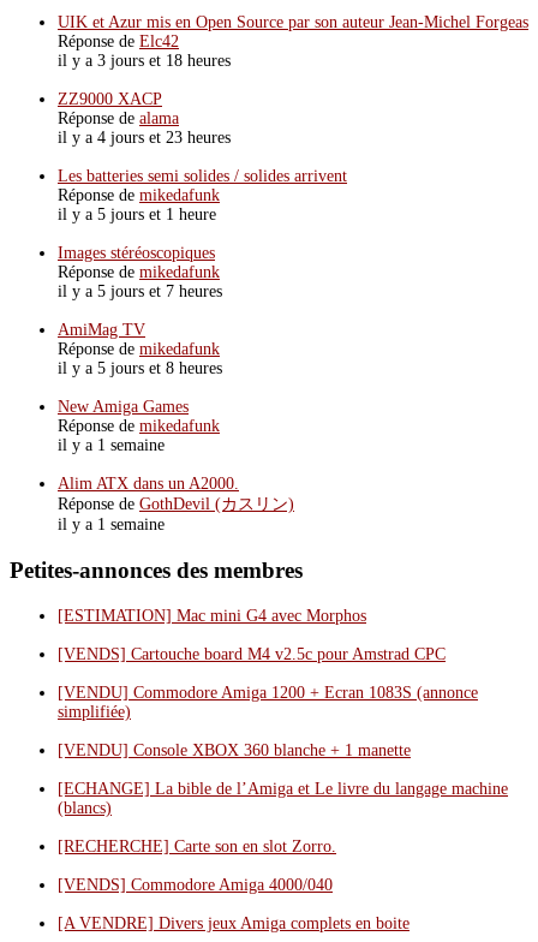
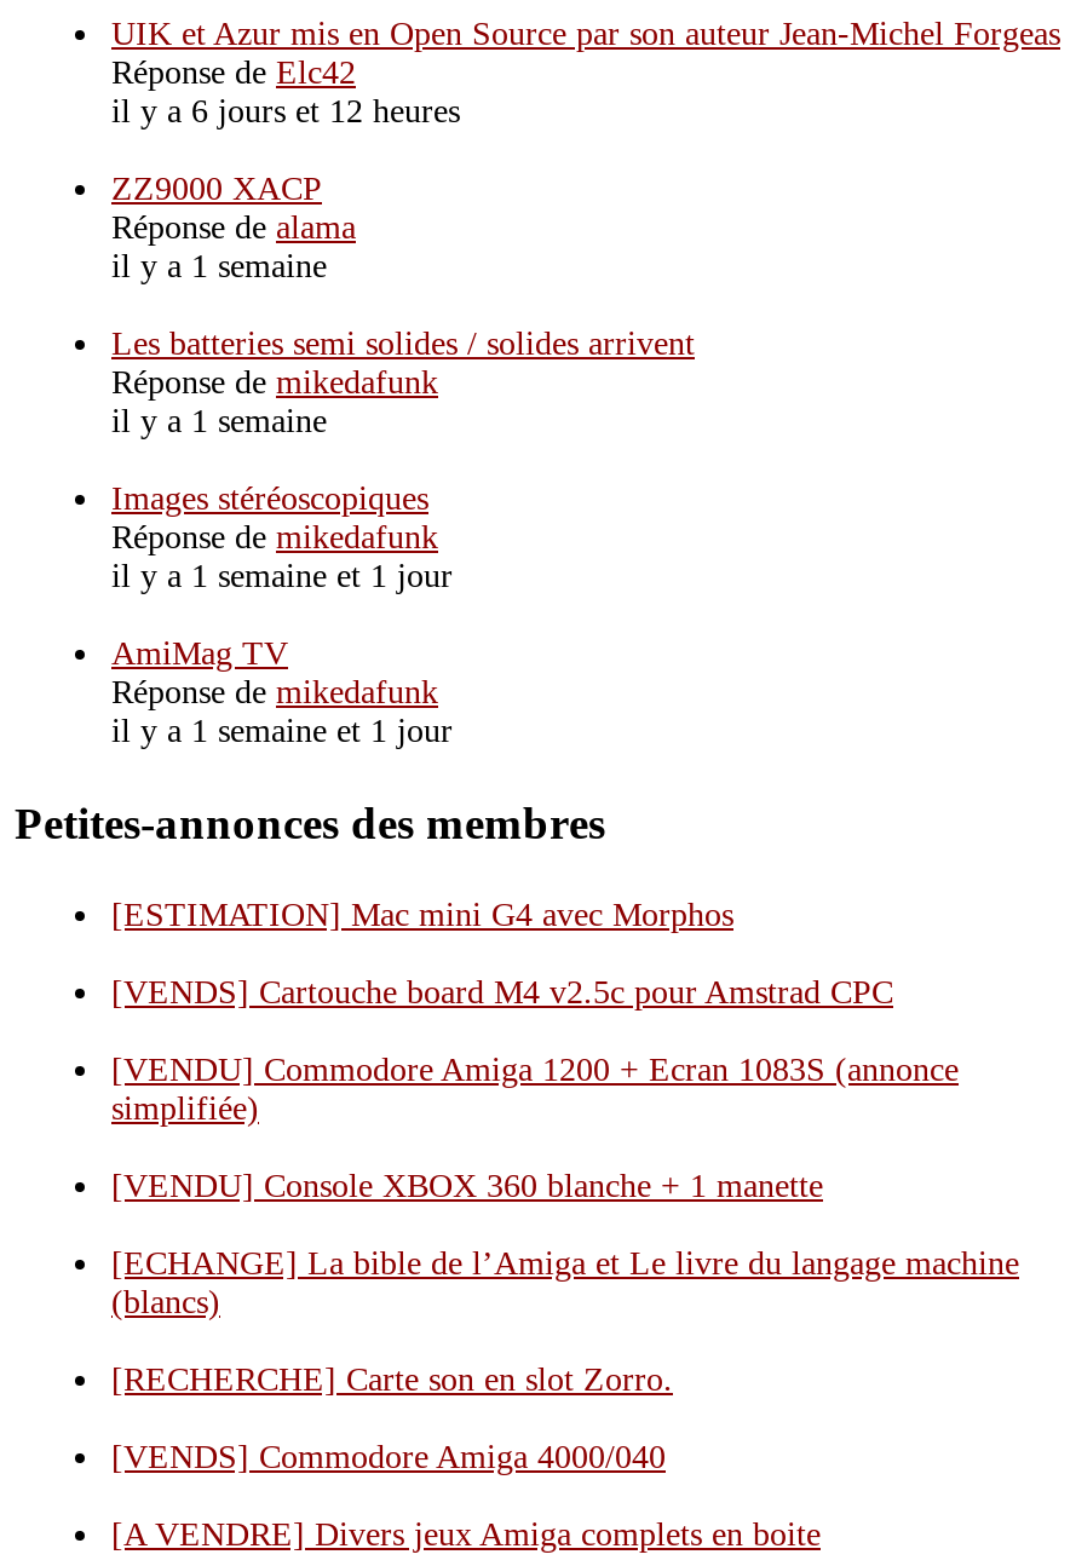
[58,52,231,70] il y a 3 jours et 18 heures -> [111,93,460,130] il y a 6 jours et 12 heures
[58,129,231,147] il y a 4 jours et 23 heures -> [111,248,327,285] il y a 1 semaine
[58,206,216,224] il y a 5 jours et 1 heure -> [111,403,327,440] il y a 1 semaine
[58,282,222,301] il y a 5 jours et 7 heures -> [111,558,453,594] il y a 1 semaine et 1 jour
[58,359,294,534] il y a 5 jours et 8 heures | New Amiga Games | Réponse de mikedafunk | il y a 1 semaine | Alim ATX dans un A2000. | Réponse de GothDevil (カスリン) | il y a 1 semaine -> [111,713,453,749] il y a 1 semaine et 1 jour

